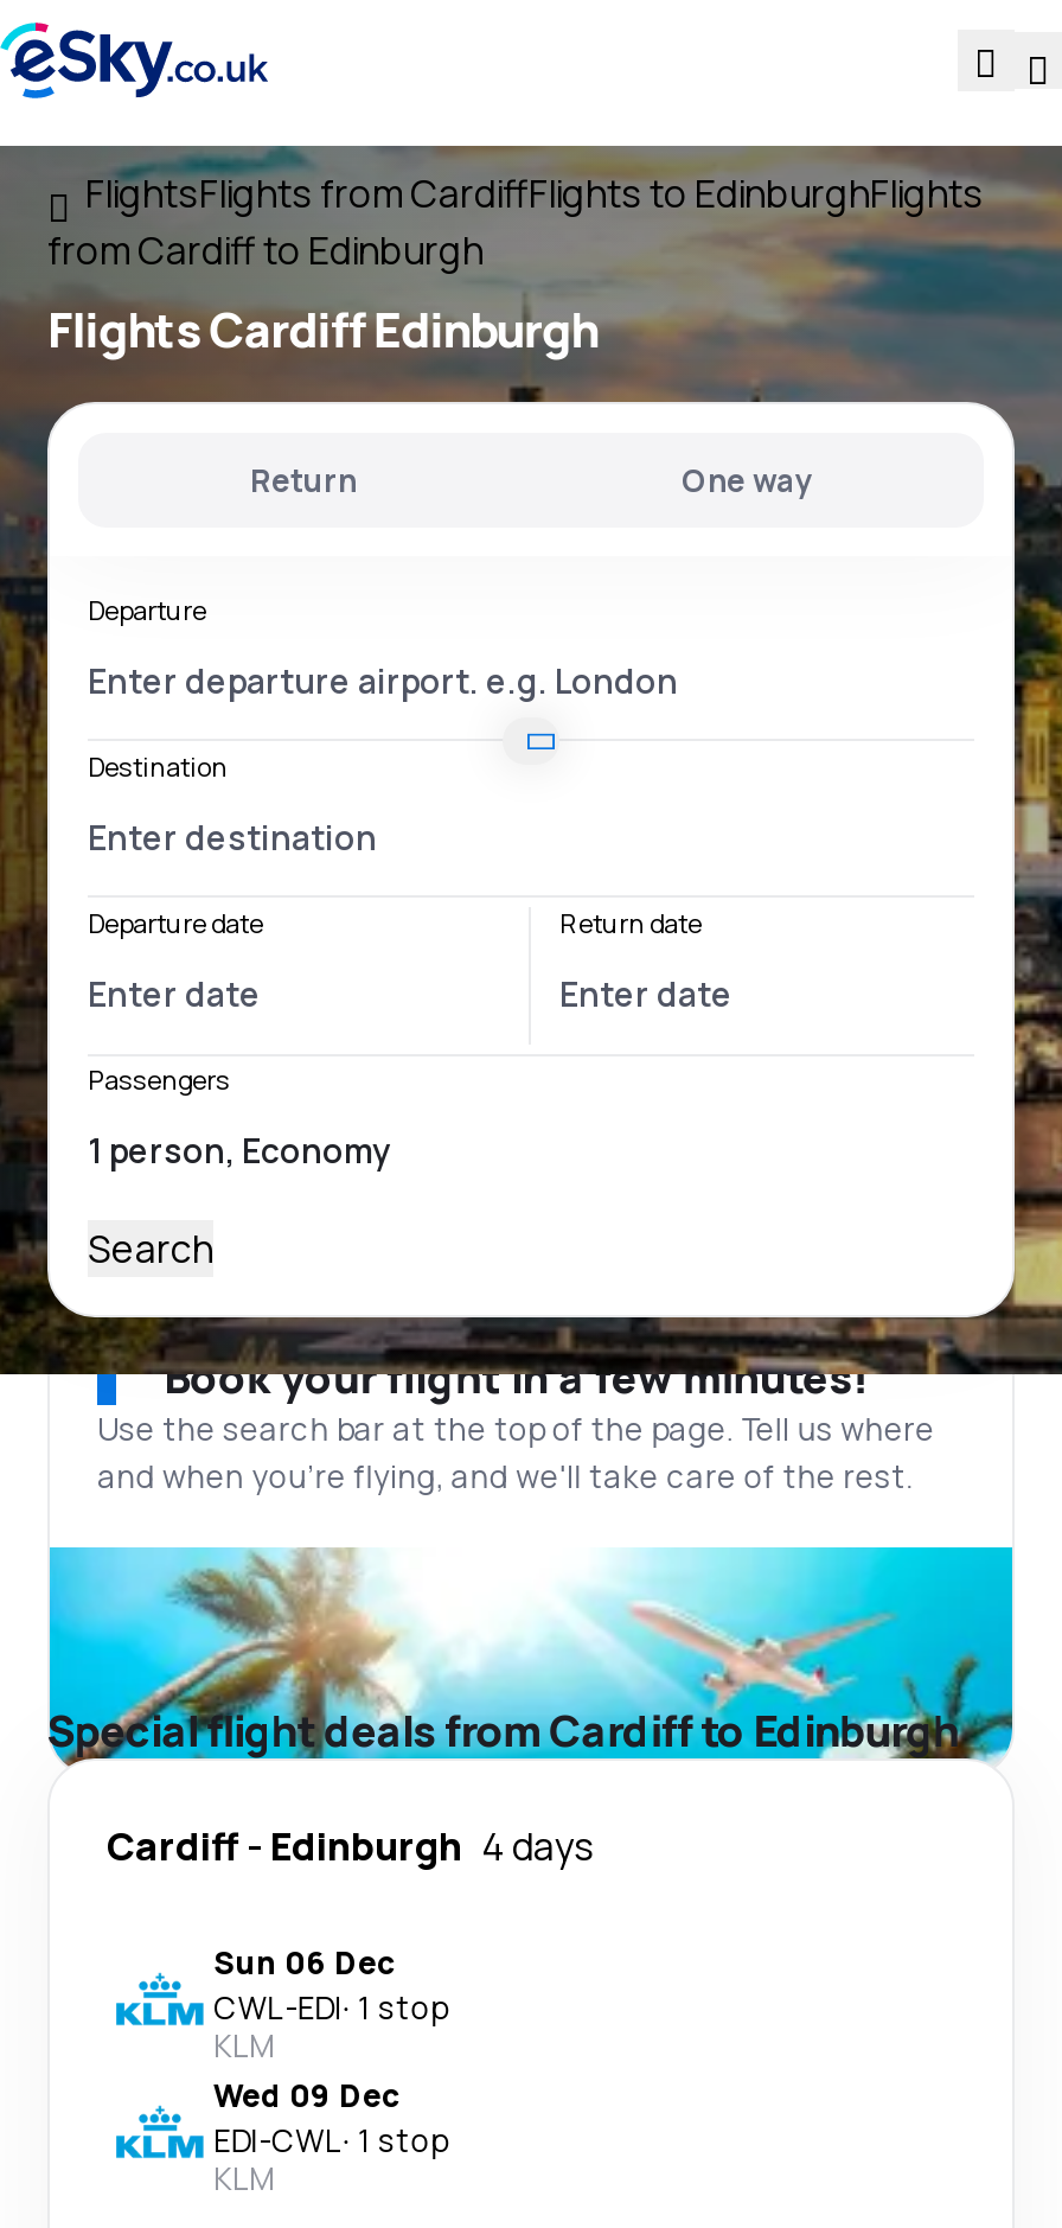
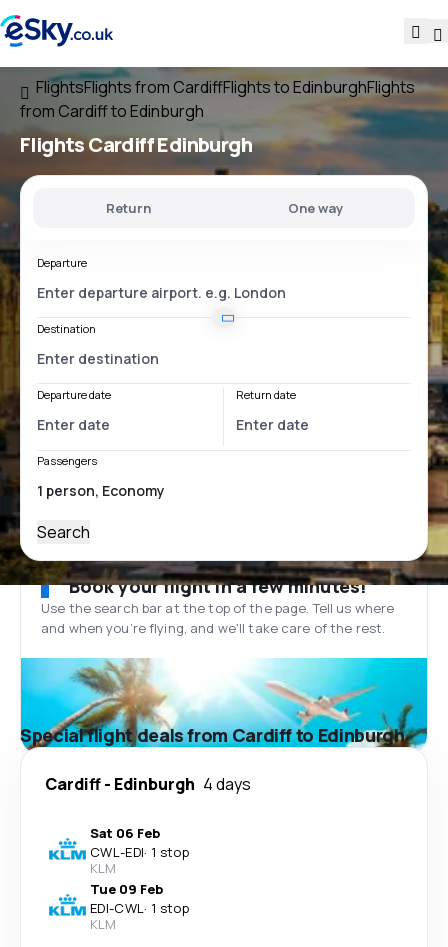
[213,1941,396,1984] Sun 06 Dec -> [90,824,160,842] Sat 06 Feb
[213,2074,401,2117] Wed 09 Dec -> [90,880,163,898] Tue 09 Feb

